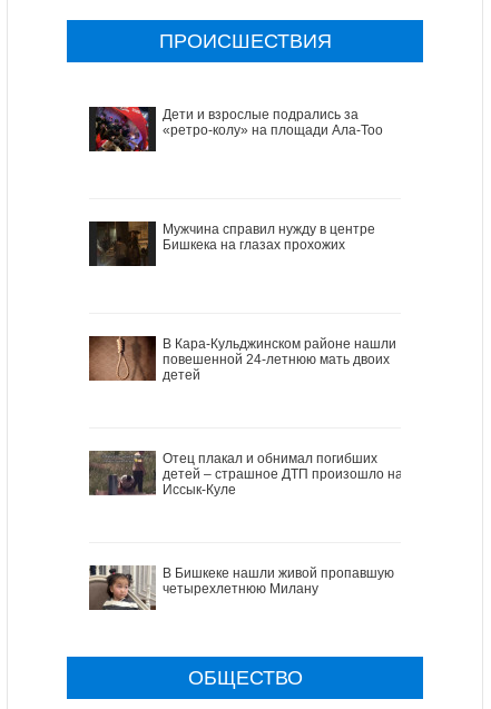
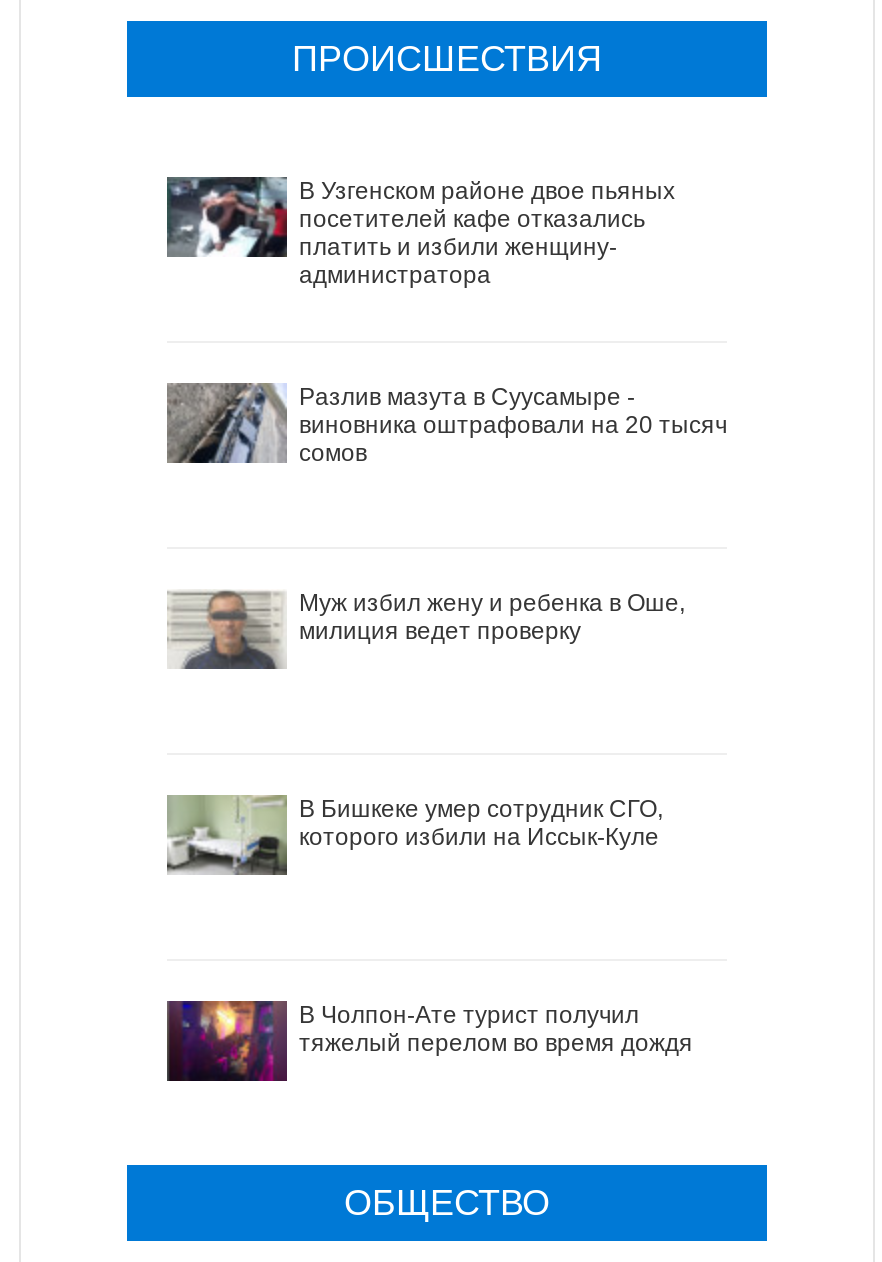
[89,106,383,152] [image] | Дети и взрослые подрались за | «ретро-колу» на площади Ала-Тоо -> [167,175,675,289] [image] | В Узгенском районе двое пьяных | посетителей кафе отказались | платить и избили женщину- | администратора
[89,221,375,267] [image] | Мужчина справил нужду в центре | Бишкека на глазах прохожих -> [167,383,727,467] [image] | Разлив мазута в Суусамыре - | виновника оштрафовали на 20 тысяч | сомов
[88,335,396,383] [image] | В Кара-Кульджинском районе нашли | повешенной 24-летнюю мать двоих | детей -> [167,589,685,671] [image] | Муж избил жену и ребенка в Оше, | милиция ведет проверку
[88,451,403,497] [image] | Отец плакал и обнимал погибших | детей – страшное ДТП произошло на | Иссык-Куле -> [167,795,663,875] [image] | В Бишкеке умер сотрудник СГО, | которого избили на Иссык-Куле
[89,565,394,611] [image] | В Бишкеке нашли живой пропавшую | четырехлетнюю Милану -> [167,1001,693,1081] [image] | В Чолпон-Ате турист получил | тяжелый перелом во время дождя

